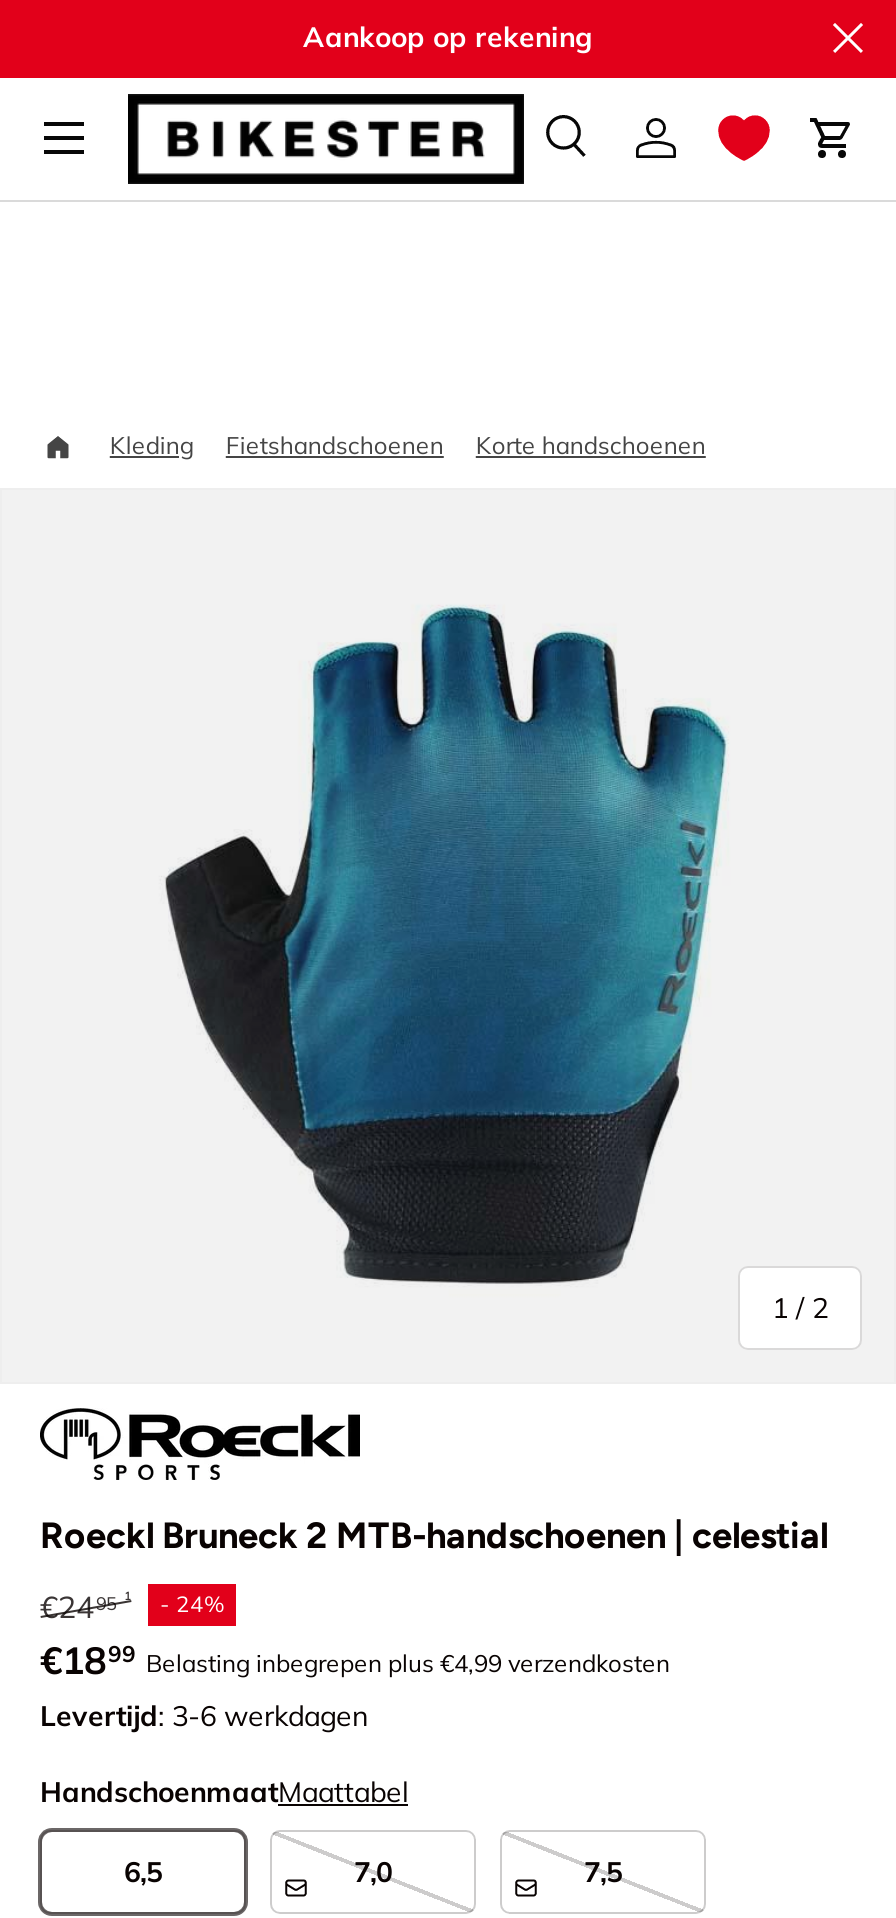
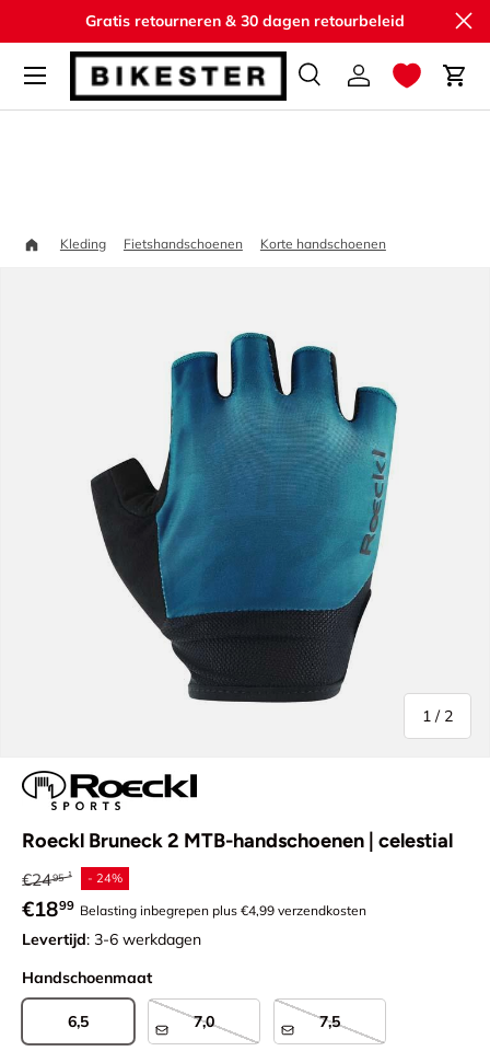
[303,18,593,54] Aankoop op rekening -> [85,10,405,30] Gratis retourneren & 30 dagen retourbeleid
[40,1774,408,1810] HandschoenmaatMaattabel -> [22,968,152,988] Handschoenmaat

